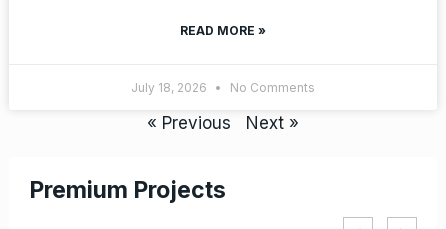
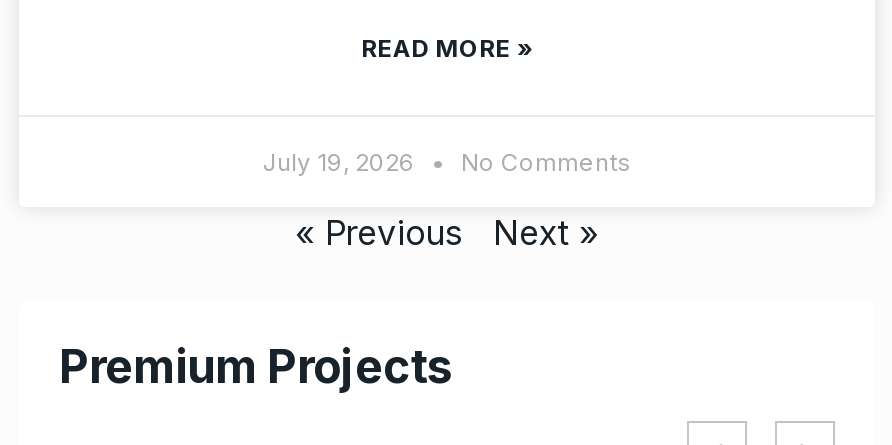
[131,80,315,95] July 18, 2026 No Comments -> [263,148,631,178] July 19, 2026 No Comments

